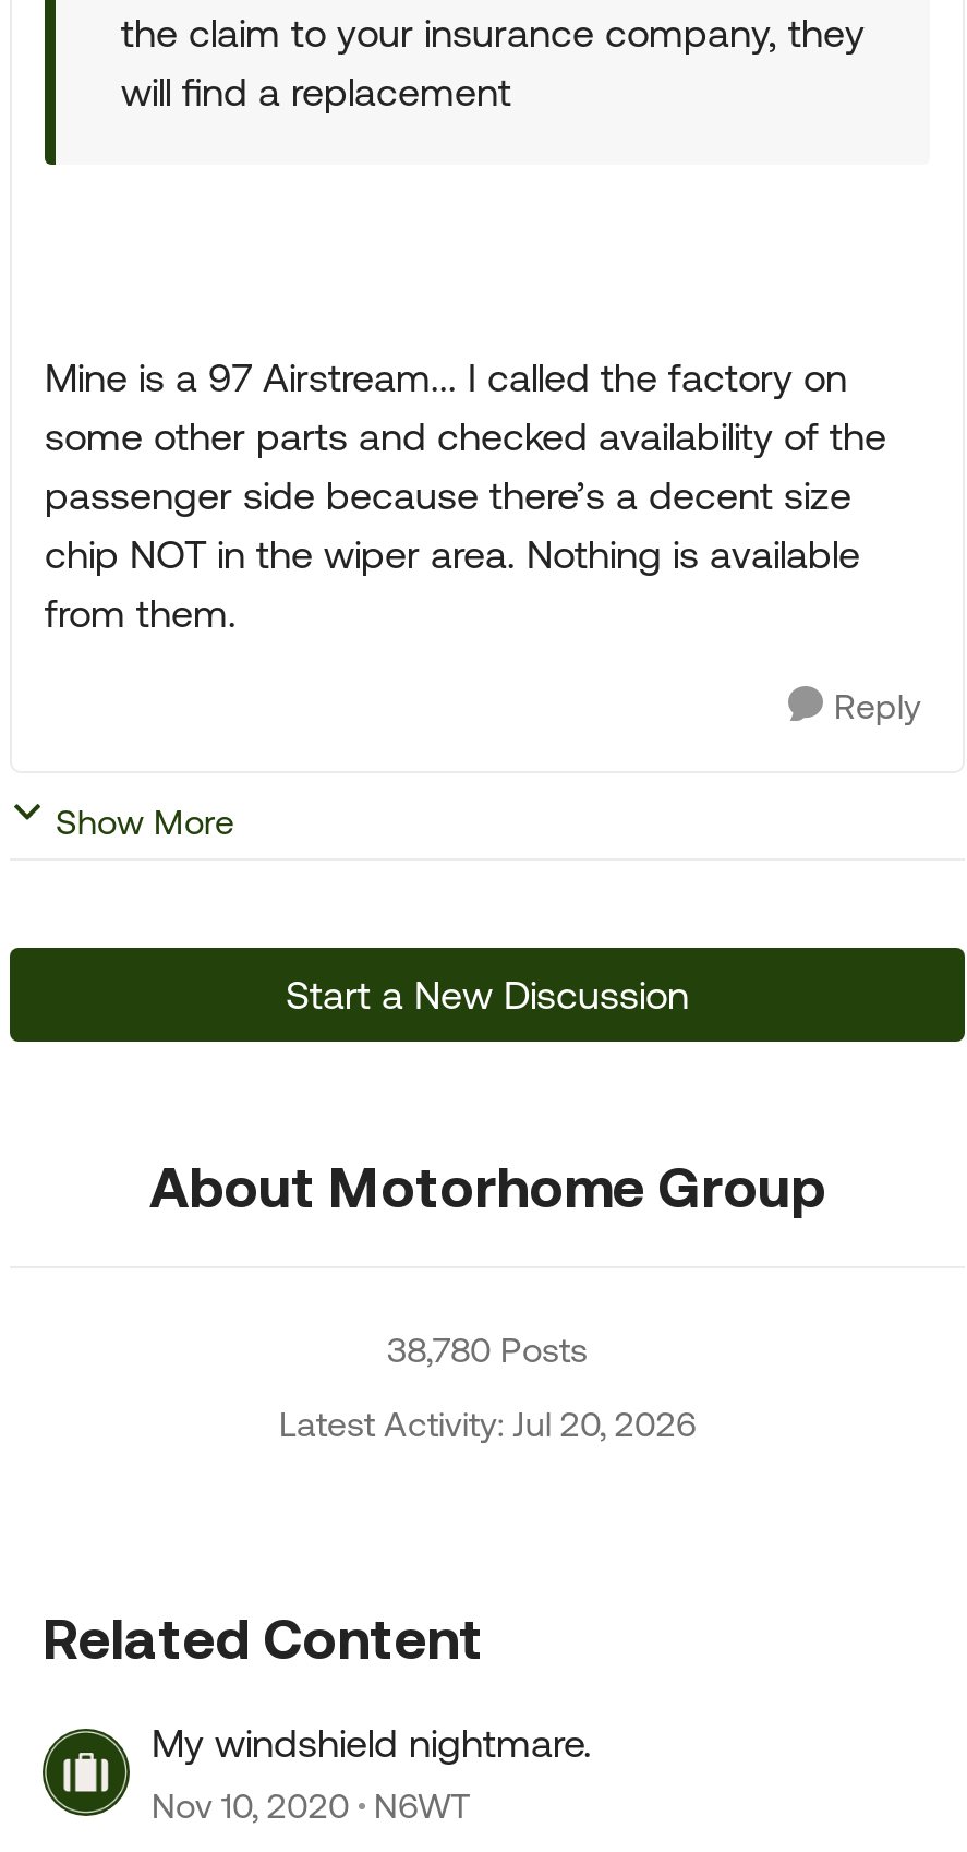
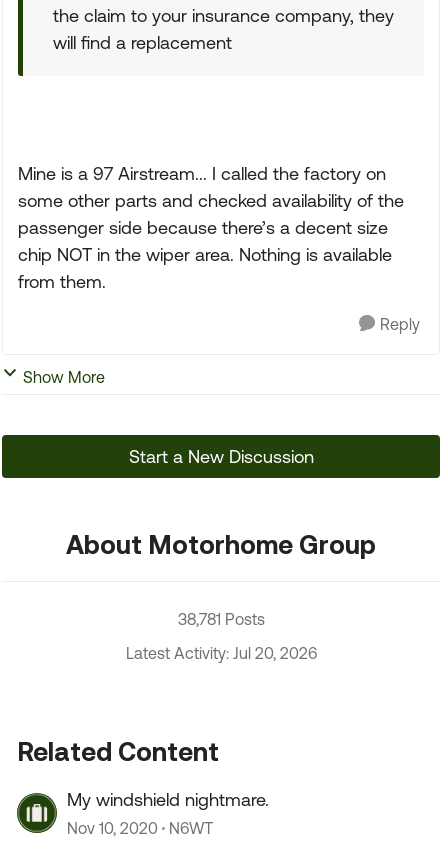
[387,1330,588,1369] 38,780 Posts -> [177,610,264,628] 38,781 Posts

